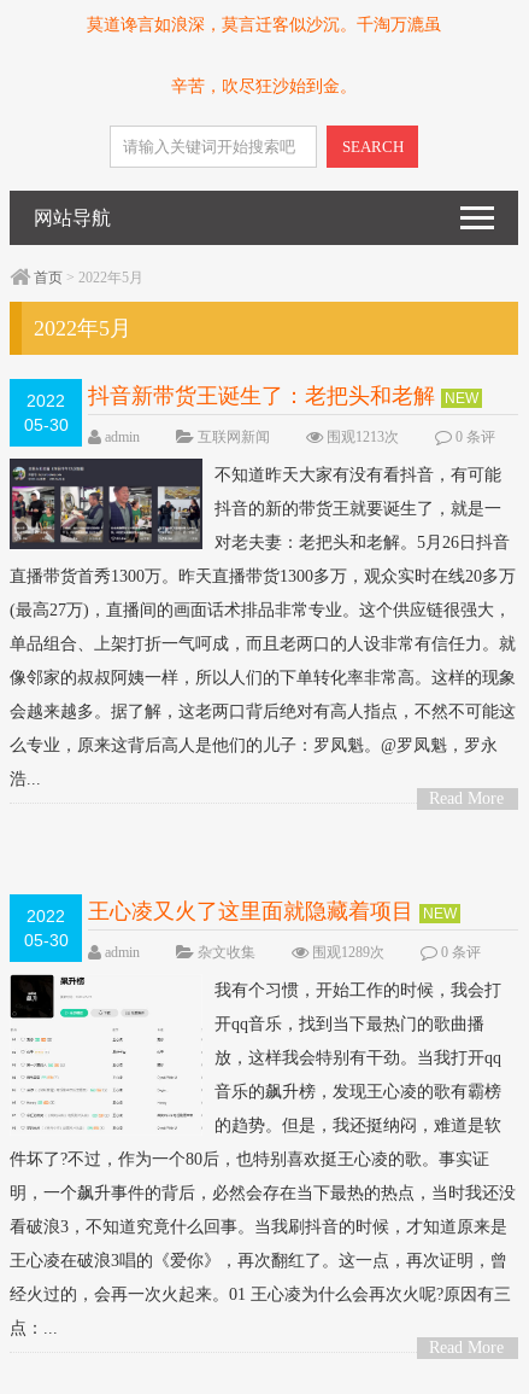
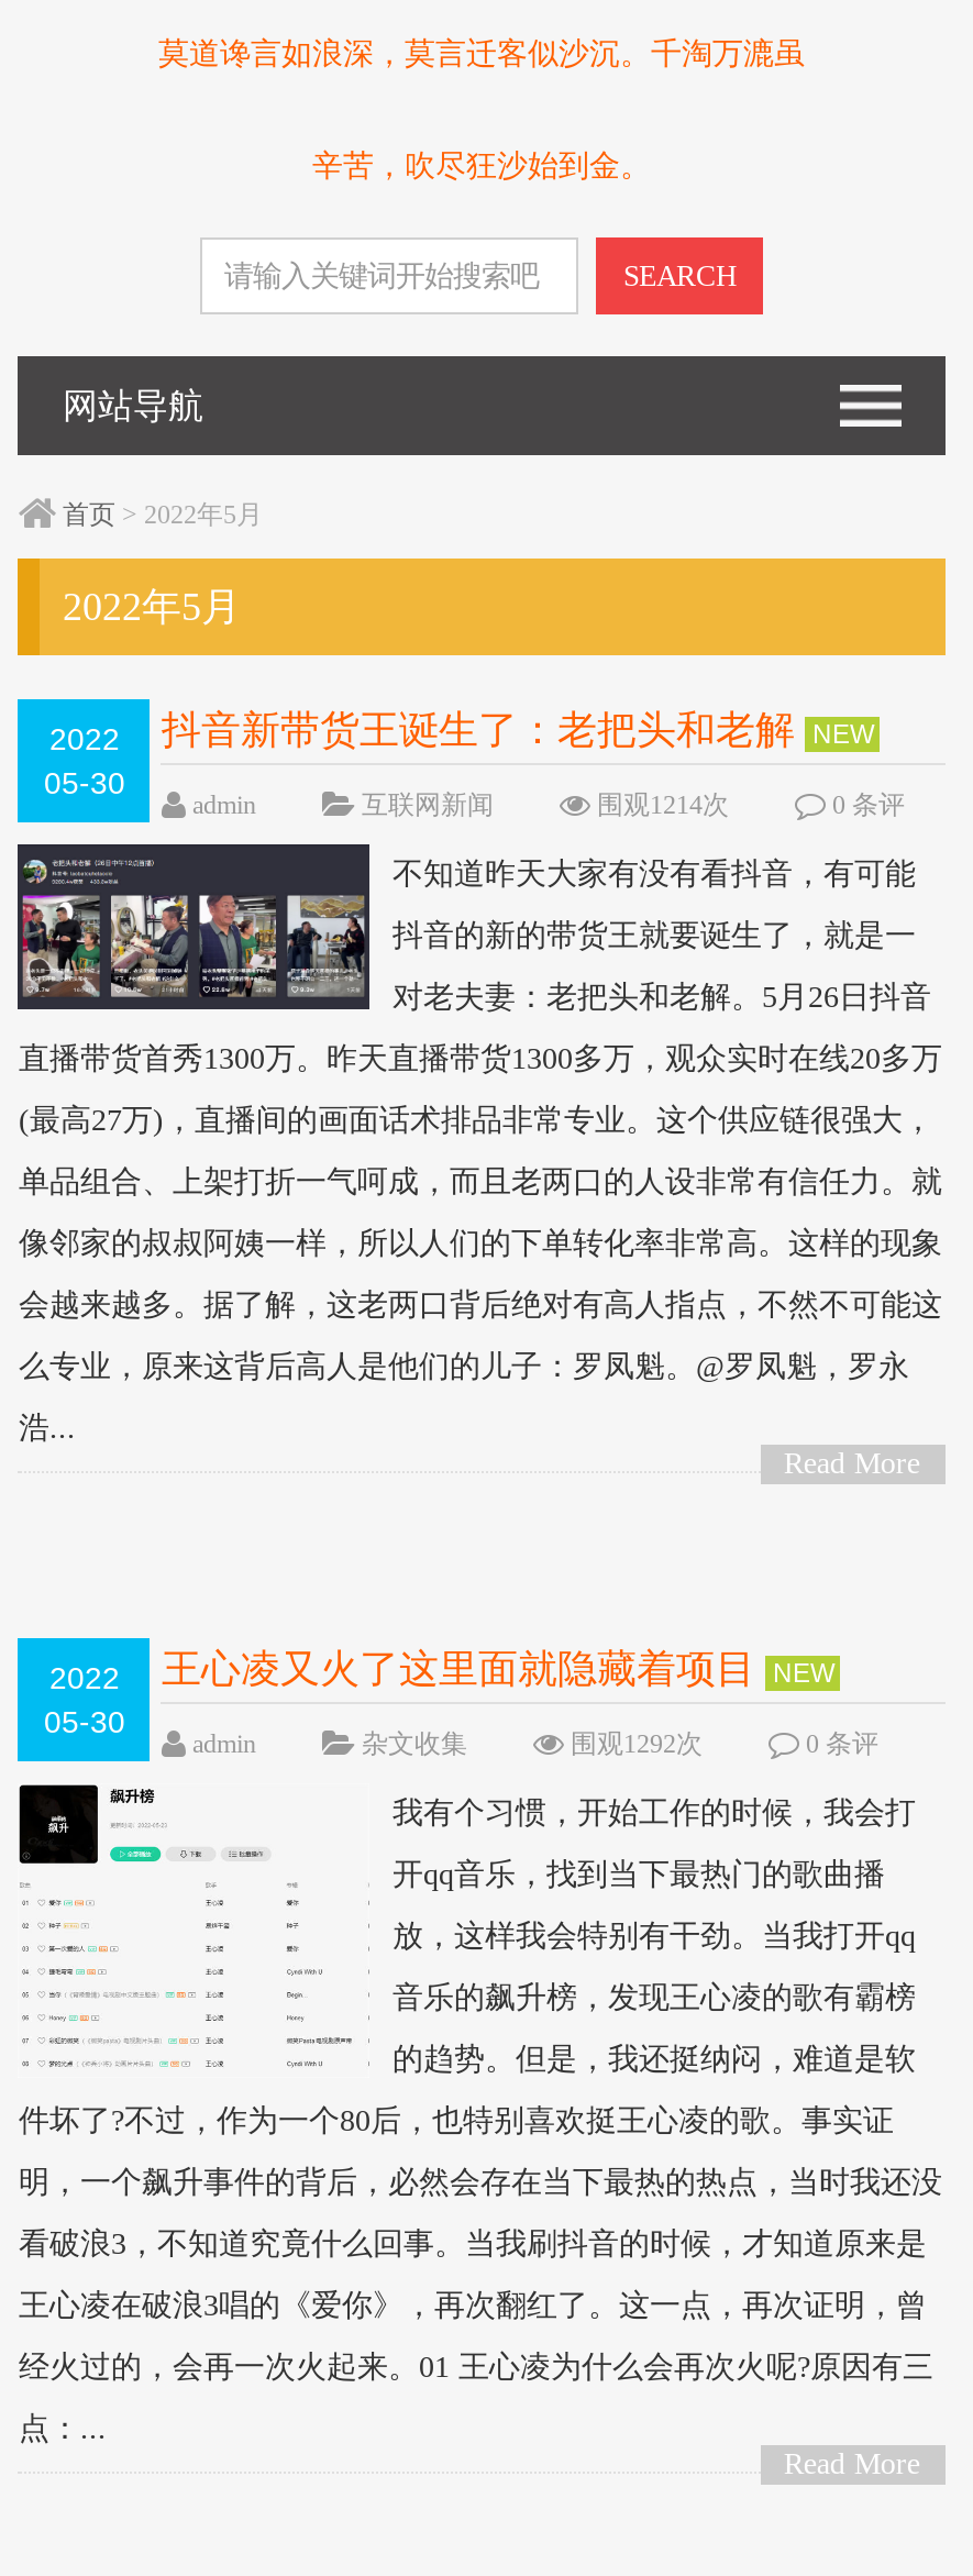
[323,428,399,445] 围观1213次 -> [590,789,729,820] 围观1214次
[309,944,385,961] 围观1289次 -> [564,1728,702,1759] 围观1292次

